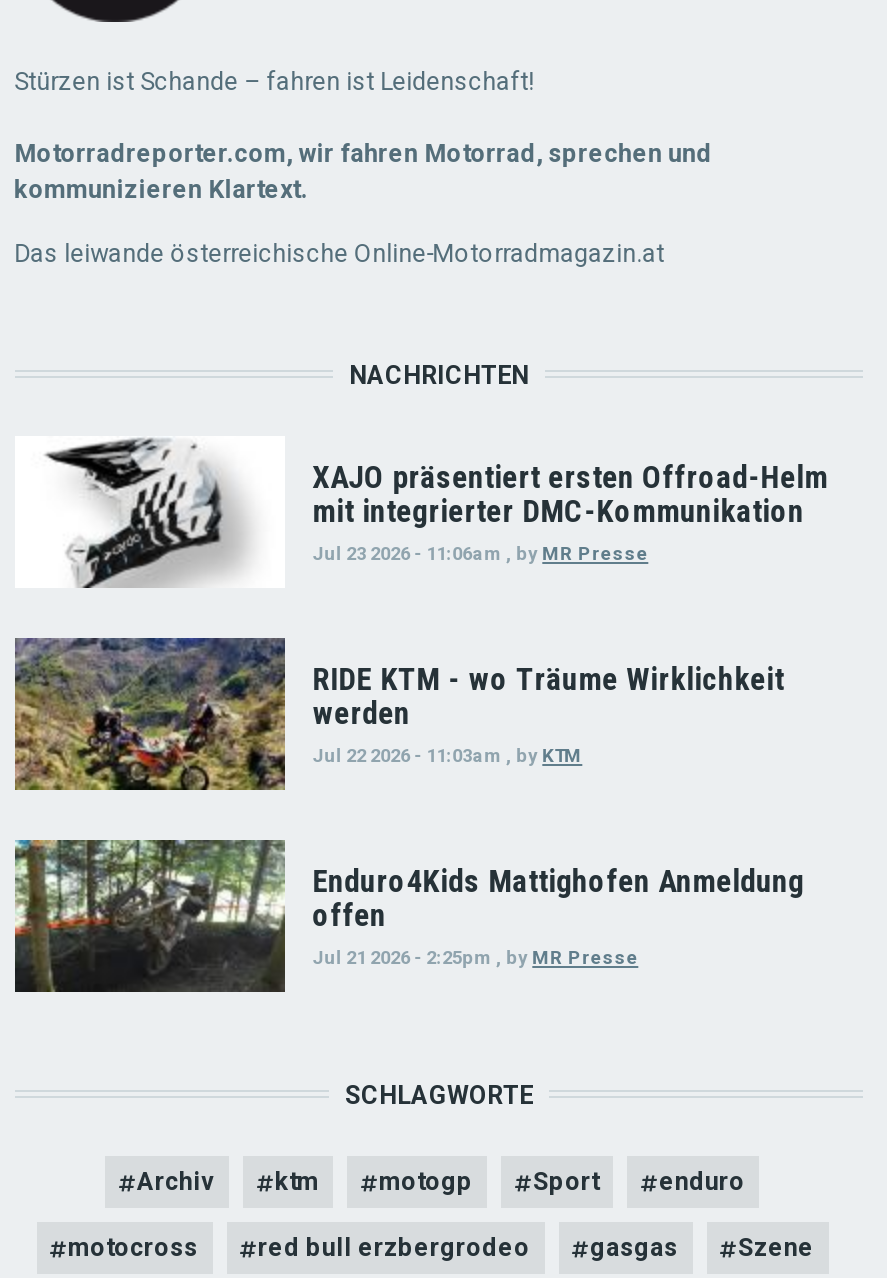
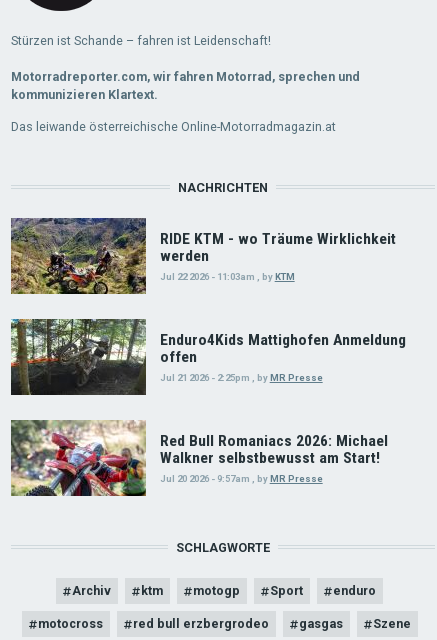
[21,438,828,588] [image] | XAJO präsentiert ersten Offroad-Helm | mit integrierter DMC-Kommunikation | Jul 23 2026 - 11:06am , by MR Presse -> none
moved [11,634,804,967] -> [9,216,406,383]: [image] | RIDE KTM - wo Träume Wirklichkeit | werden | Jul 22 2026 - 11:03am , by KTM | Enduro4Kids Mattighofen Anmeldung | offen | Jul 21 2026 - 2:25pm , by MR Presse
none -> [10,419,388,497] [image] | Red Bull Romaniacs 2026: Michael | Walkner selbstbewusst am Start! | Jul 20 2026 - 9:57am , by MR Presse

